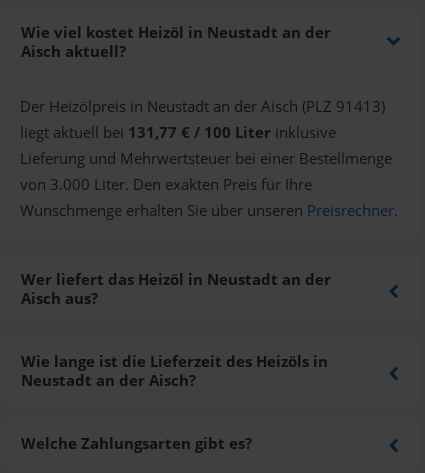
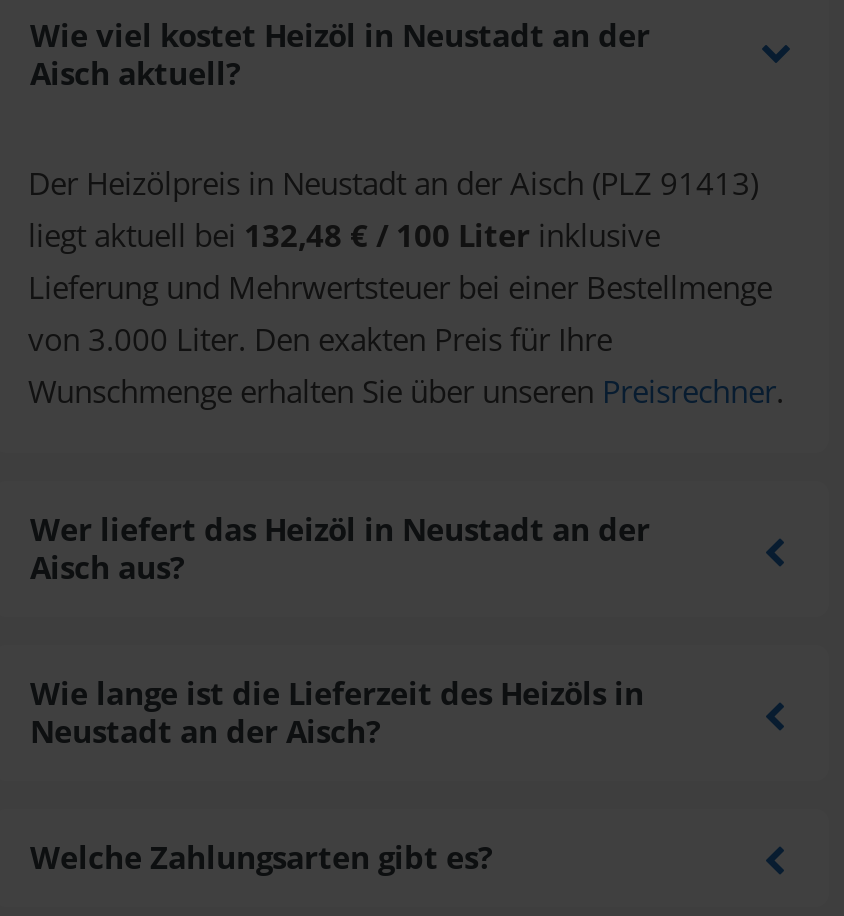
[19,122,335,143] liegt aktuell bei 131,77 € / 100 Liter inklusive -> [28,214,660,256] liegt aktuell bei 132,48 € / 100 Liter inklusive

